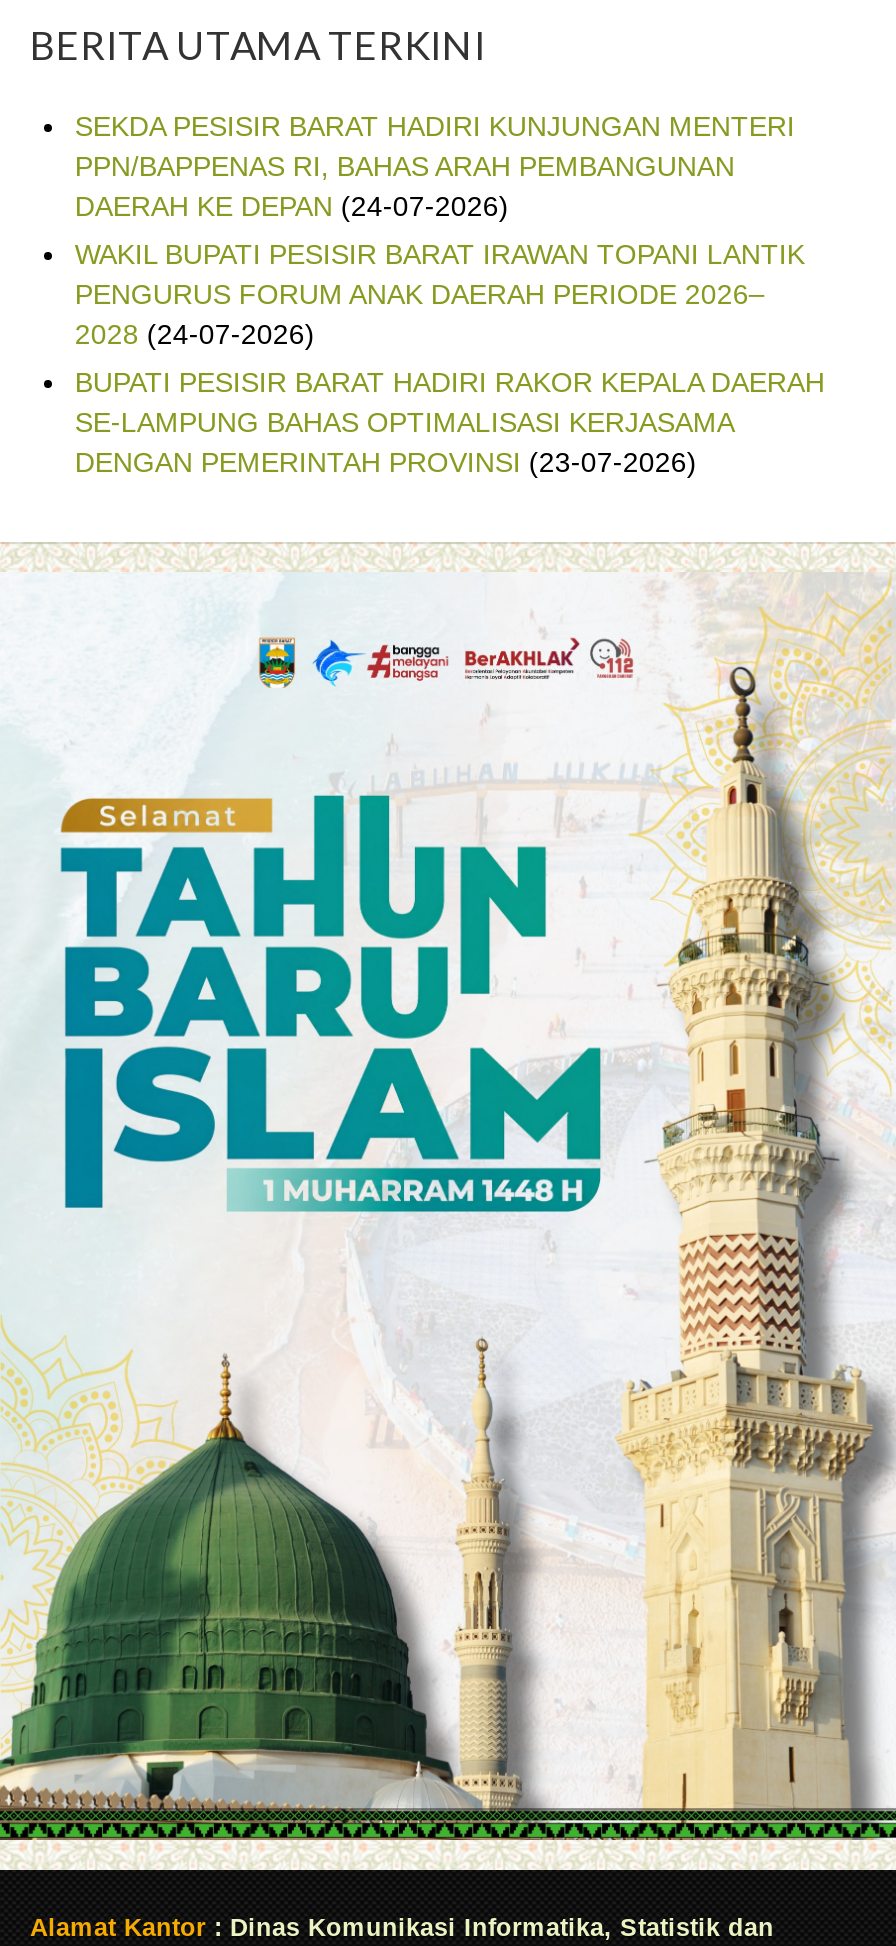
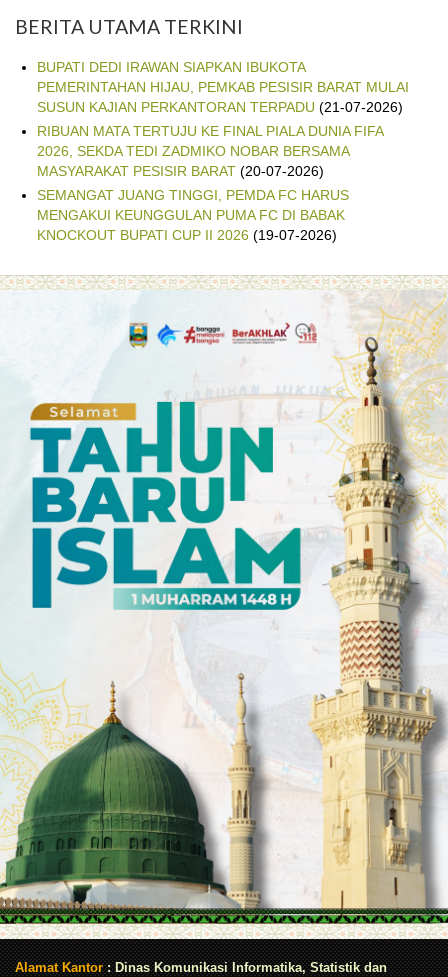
[75,110,795,222] SEKDA PESISIR BARAT HADIRI KUNJUNGAN MENTERI | PPN/BAPPENAS RI, BAHAS ARAH PEMBANGUNAN | DAERAH KE DEPAN (24-07-2026) -> [37,59,409,115] BUPATI DEDI IRAWAN SIAPKAN IBUKOTA | PEMERINTAHAN HIJAU, PEMKAB PESISIR BARAT MULAI | SUSUN KAJIAN PERKANTORAN TERPADU (21-07-2026)
[75,238,805,350] WAKIL BUPATI PESISIR BARAT IRAWAN TOPANI LANTIK | PENGURUS FORUM ANAK DAERAH PERIODE 2026– | 2028 (24-07-2026) -> [37,123,383,179] RIBUAN MATA TERTUJU KE FINAL PIALA DUNIA FIFA | 2026, SEKDA TEDI ZADMIKO NOBAR BERSAMA | MASYARAKAT PESISIR BARAT (20-07-2026)
[75,367,825,479] BUPATI PESISIR BARAT HADIRI RAKOR KEPALA DAERAH | SE-LAMPUNG BAHAS OPTIMALISASI KERJASAMA | DENGAN PEMERINTAH PROVINSI (23-07-2026) -> [37,187,349,243] SEMANGAT JUANG TINGGI, PEMDA FC HARUS | MENGAKUI KEUNGGULAN PUMA FC DI BABAK | KNOCKOUT BUPATI CUP II 2026 (19-07-2026)

